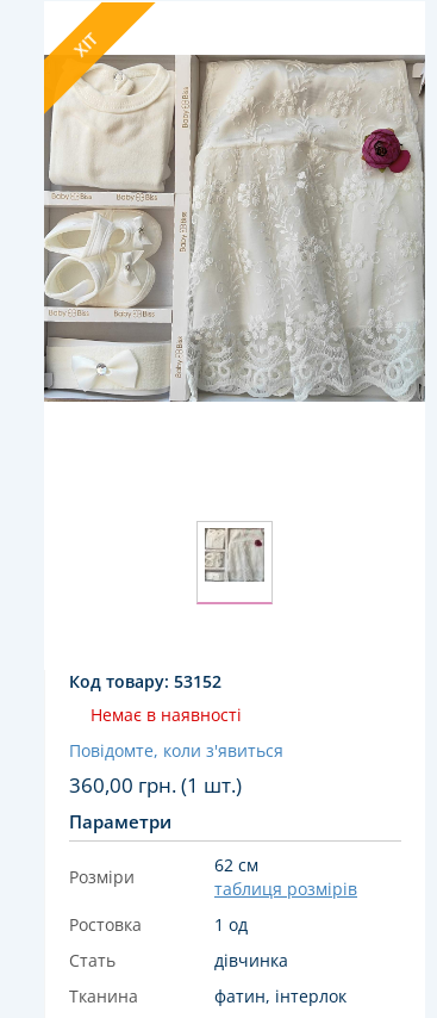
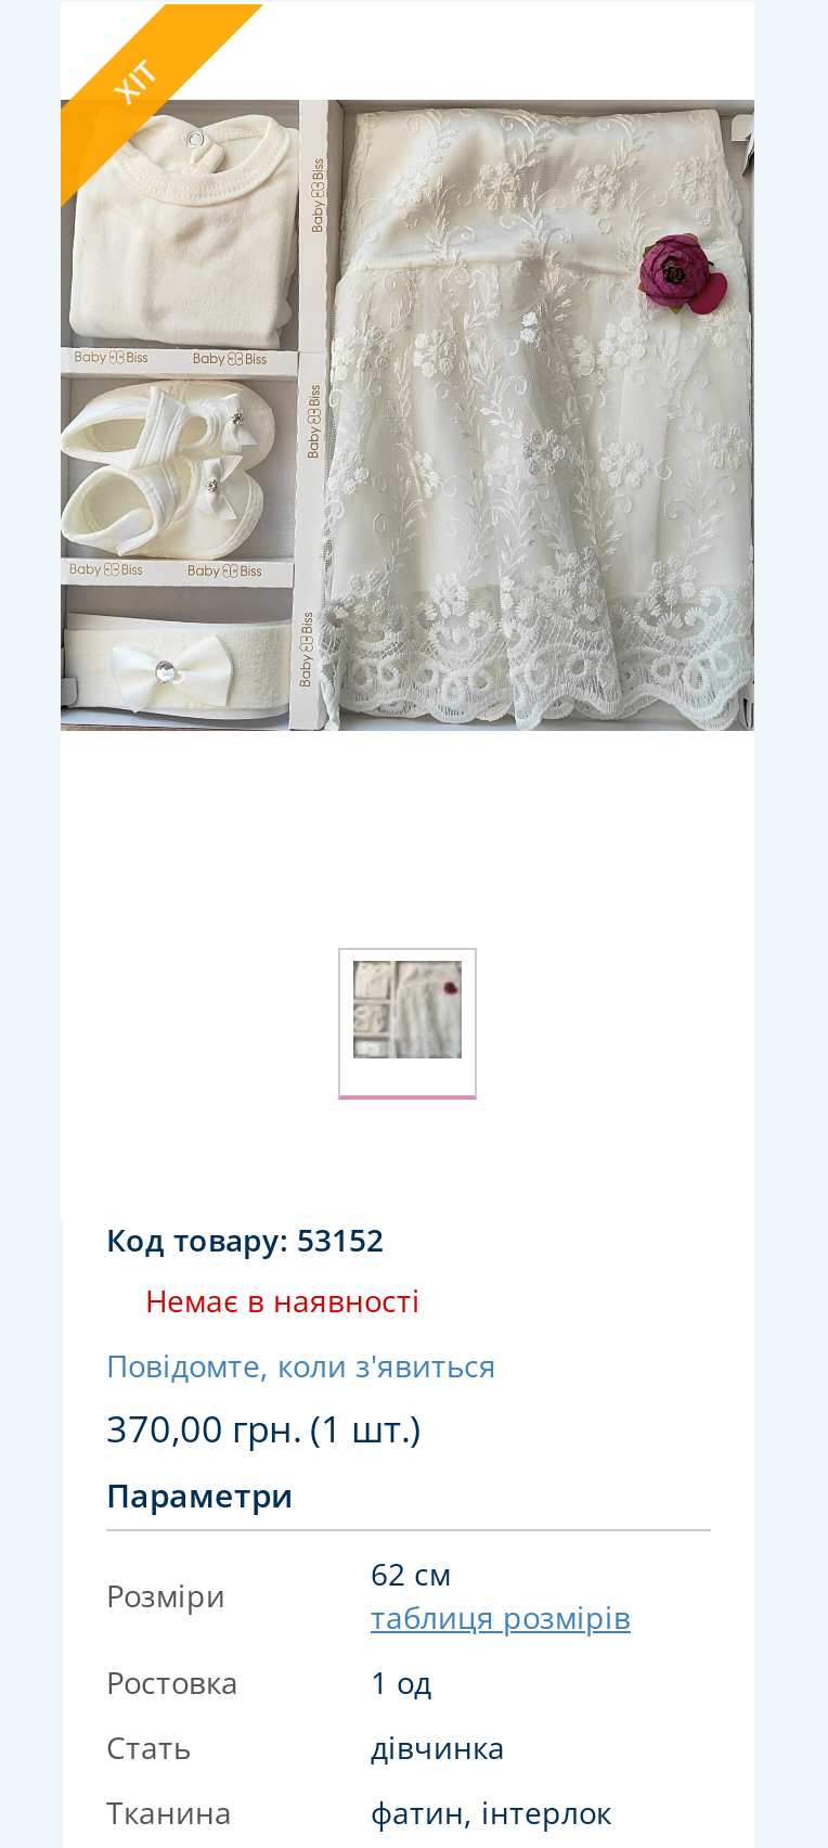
[69,771,242,799] 360,00 грн. (1 шт.) -> [106,1403,421,1453] 370,00 грн. (1 шт.)

